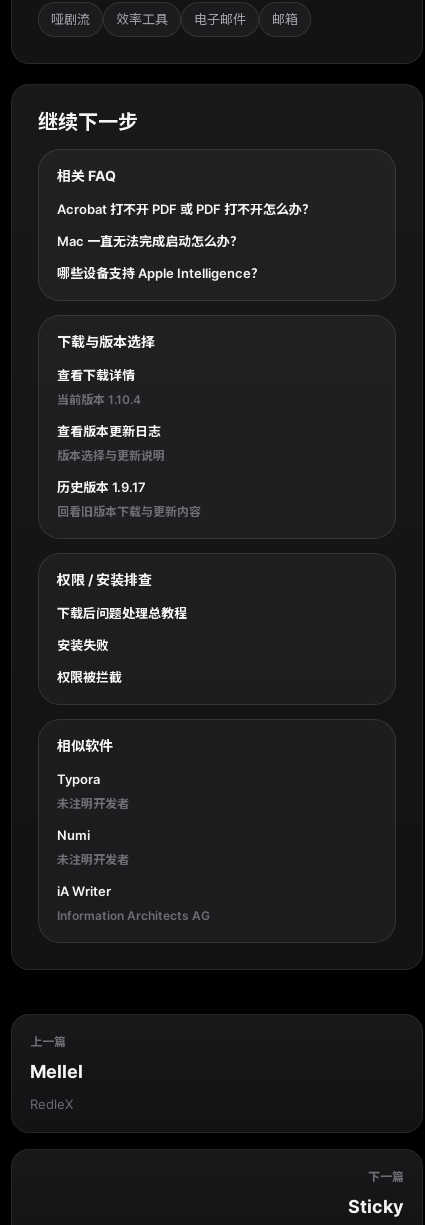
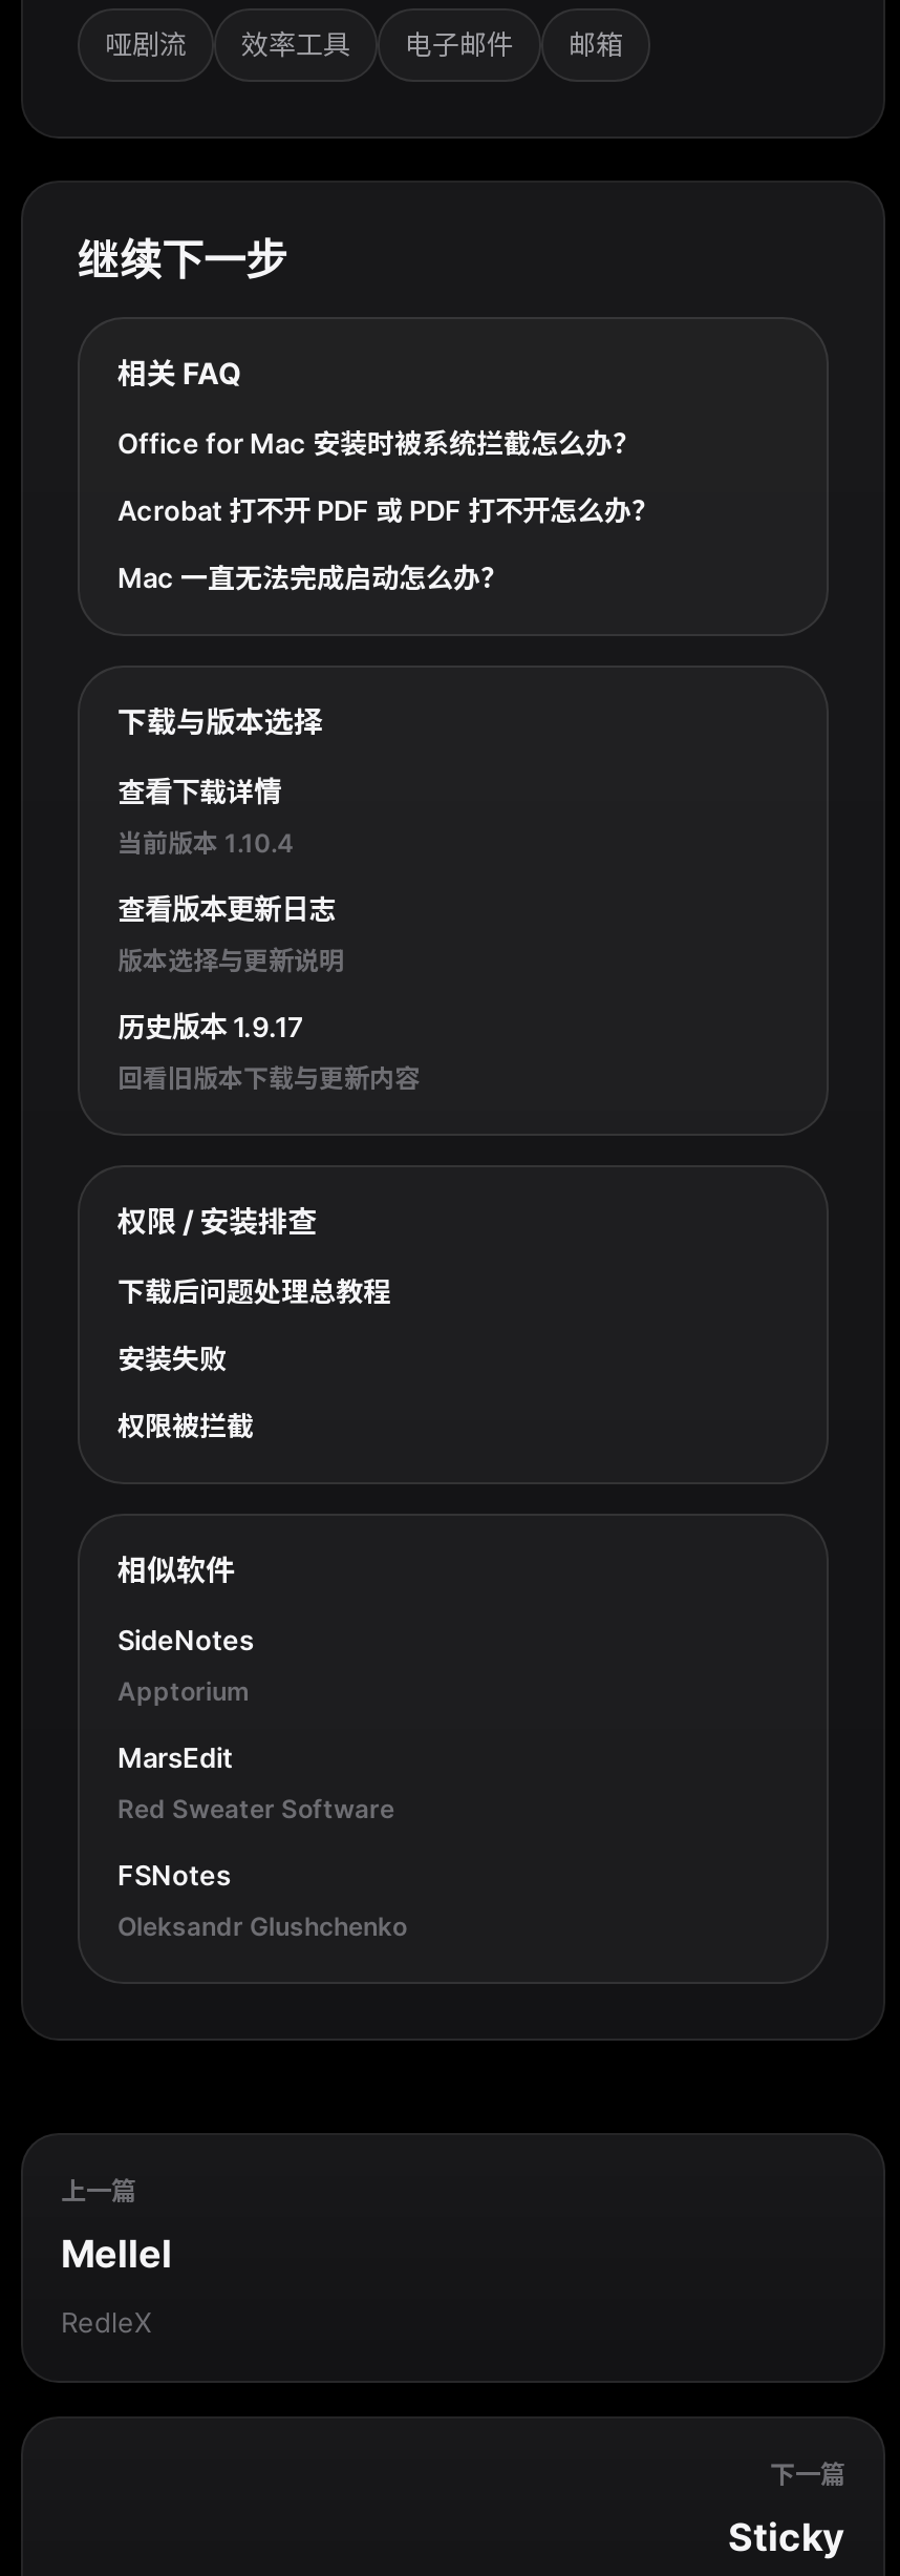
none -> [117,426,640,460] Office for Mac 安装时被系统拦截怎么办？
moved [57,201,315,249] -> [117,493,659,594]: Acrobat 打不开 PDF 或 PDF 打不开怎么办？ | Mac 一直无法完成启动怎么办？
[57,265,264,281] 哪些设备支持 Apple Intelligence？ -> none
[57,771,100,787] Typora -> [117,1623,254,1656] SideNotes
[57,796,129,811] 未注明开发者 -> [117,1675,250,1707] Apptorium
[57,827,90,843] Numi -> [117,1740,233,1774] MarsEdit
[57,852,129,867] 未注明开发者 -> [117,1793,394,1824] Red Sweater Software
[57,883,111,899] iA Writer -> [117,1858,231,1892] FSNotes
[57,908,210,923] Information Architects AG -> [117,1910,407,1942] Oleksandr Glushchenko

